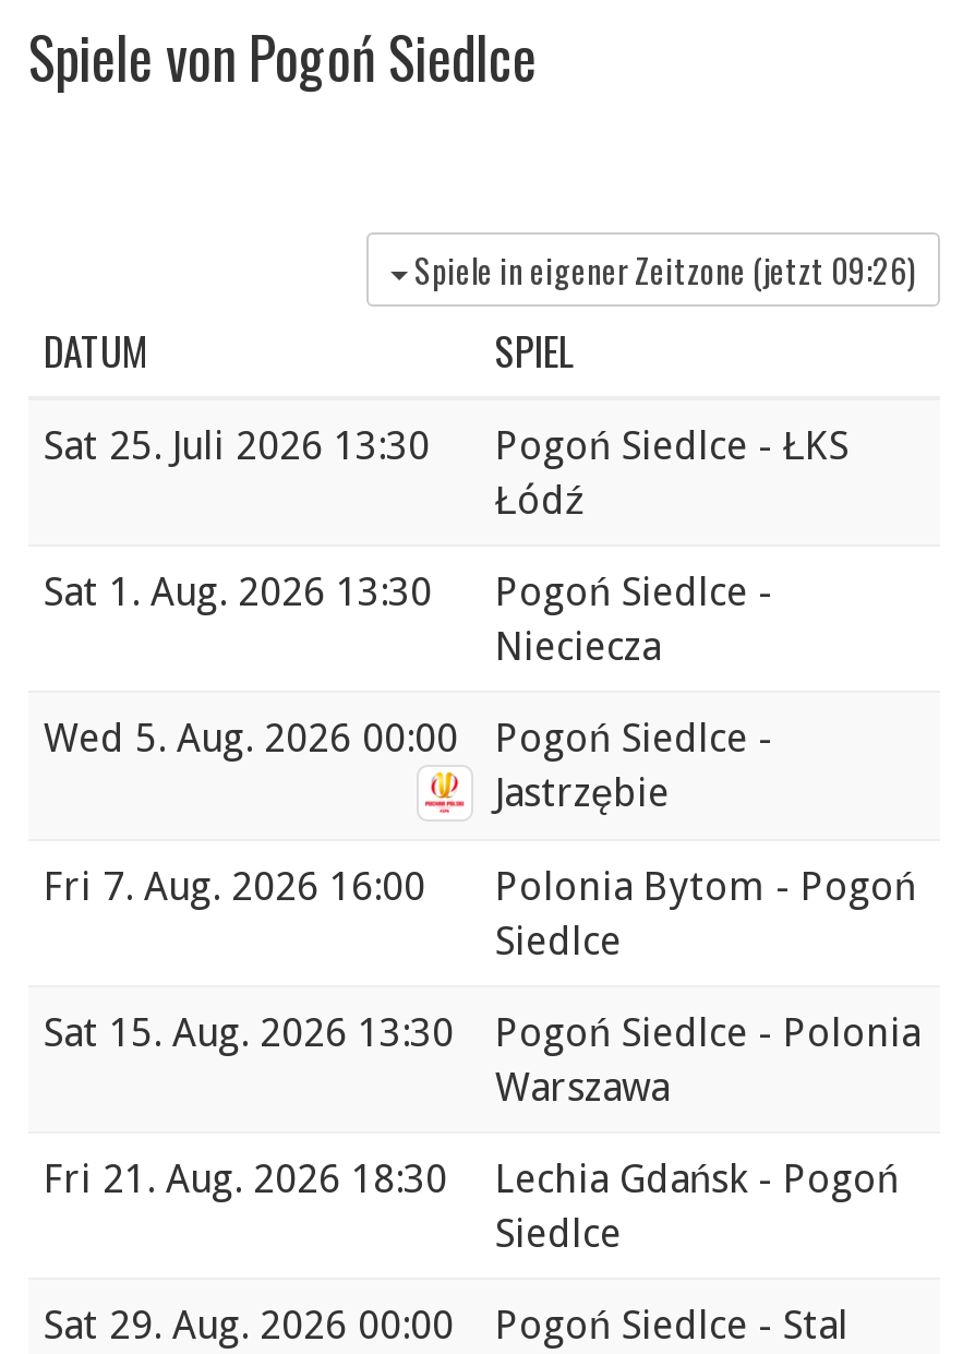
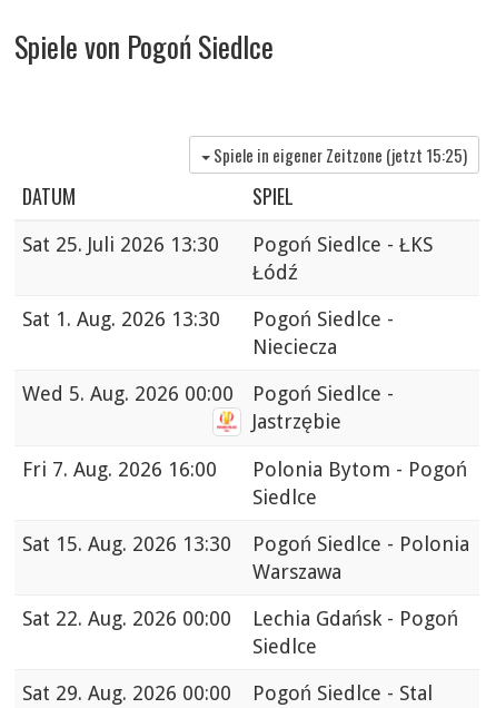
[414,246,916,294] Spiele in eigener Zeitzone (jetzt 09:26) -> [214,143,467,167] Spiele in eigener Zeitzone (jetzt 15:25)
[44,1156,899,1202] Fri 21. Aug. 2026 18:30 Lechia Gdańsk - Pogoń -> [22,607,458,631] Sat 22. Aug. 2026 00:00 Lechia Gdańsk - Pogoń

